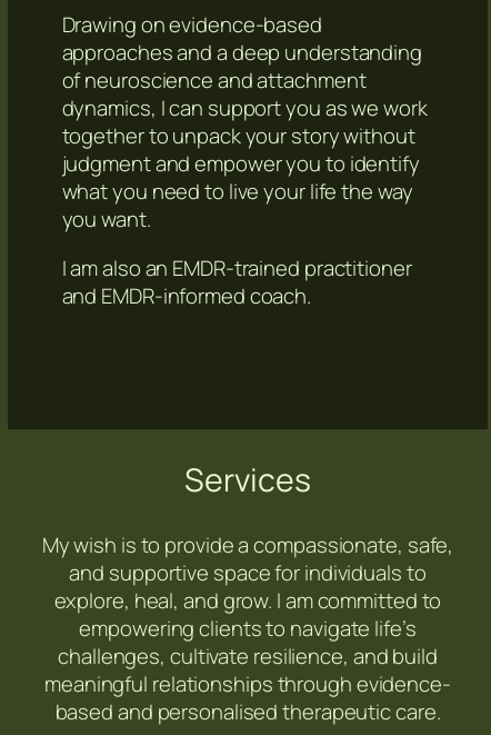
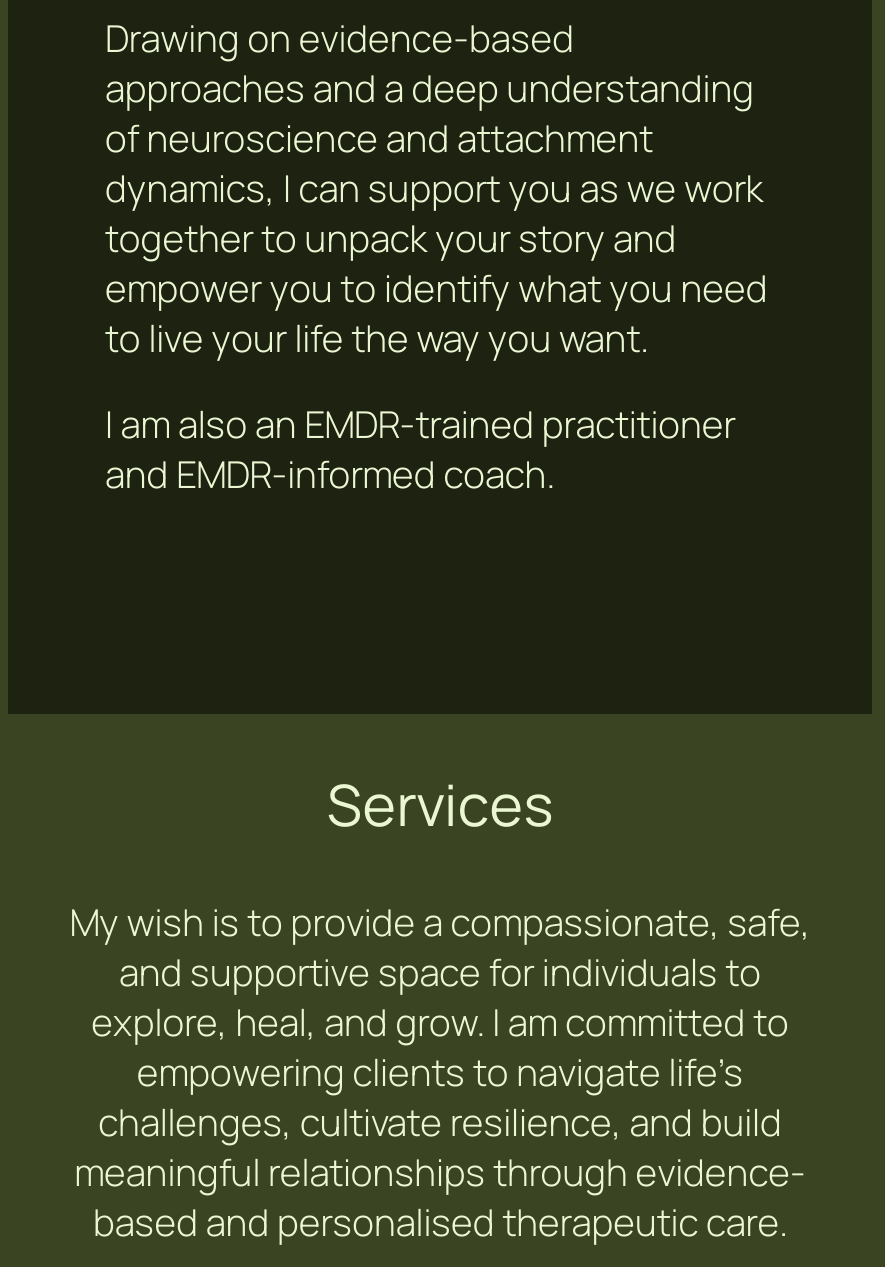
[62,121,420,234] together to unpack your story without | judgment and empower you to identify | what you need to live your life the way | you want. -> [105,211,768,363] together to unpack your story and | empower you to identify what you need | to live your life the way you want.

